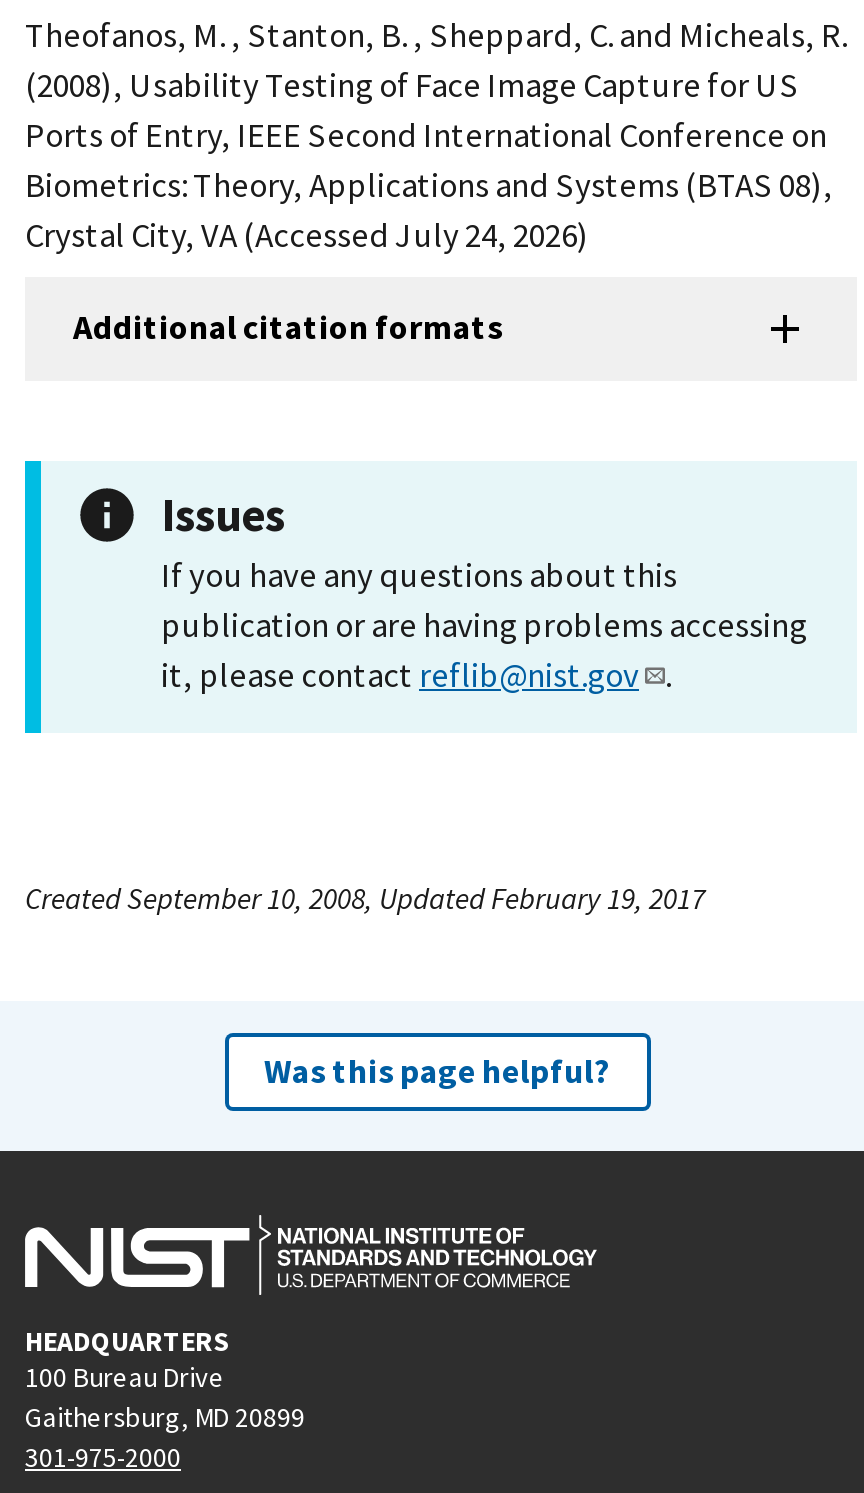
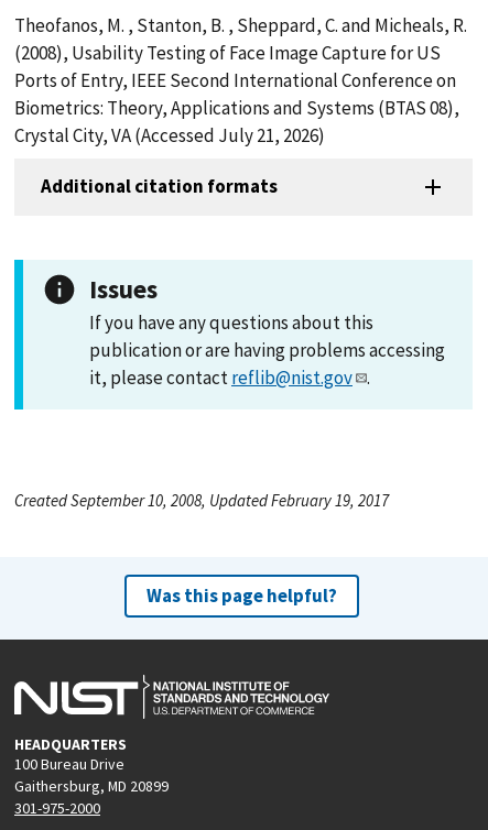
[25,213,589,257] Crystal City, VA (Accessed July 24, 2026) -> [14,123,325,147] Crystal City, VA (Accessed July 21, 2026)

